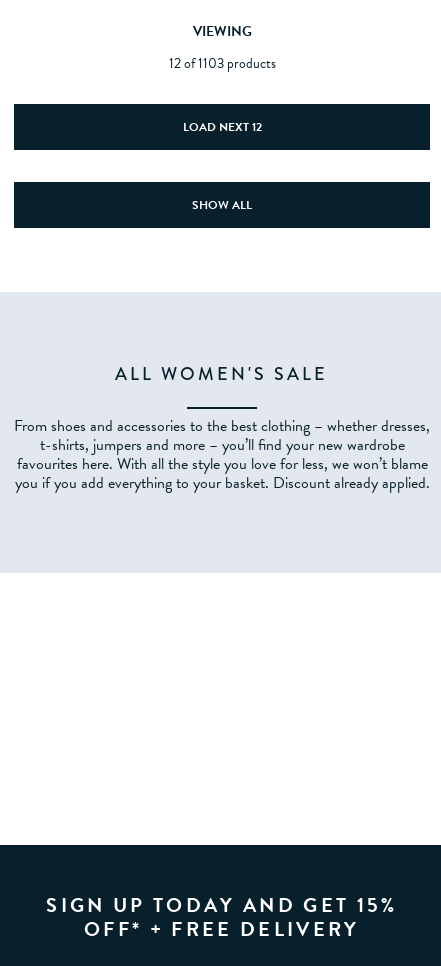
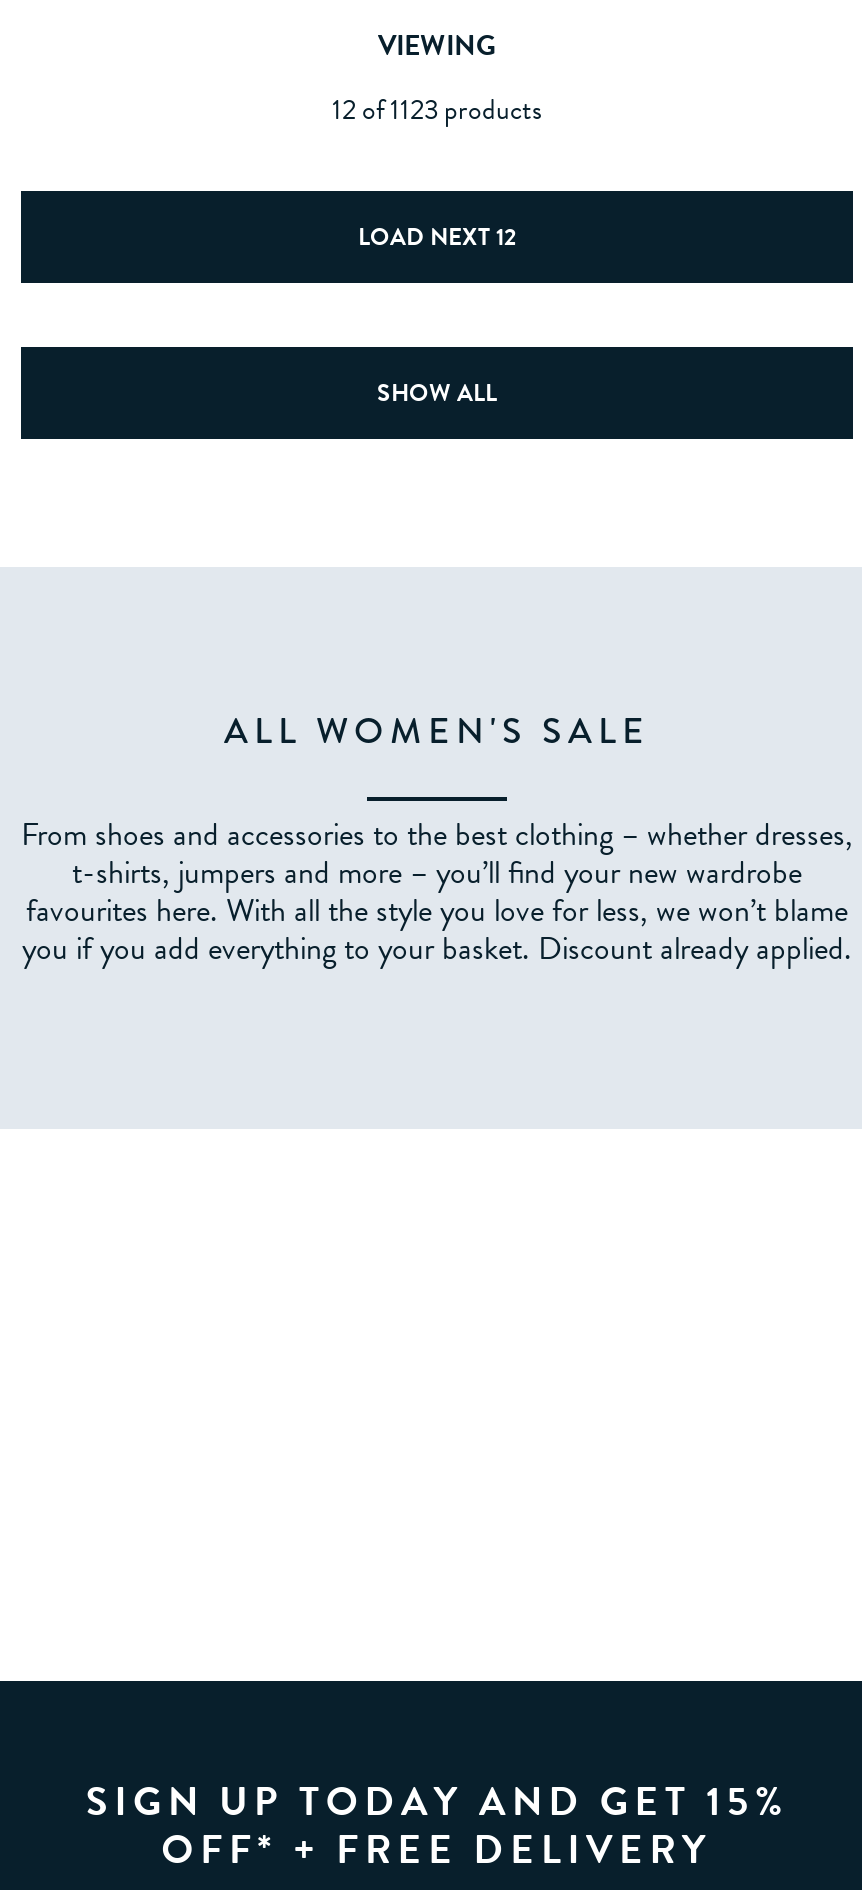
[168,53,275,74] 12 of 1103 products -> [332,89,542,131] 12 of 1123 products

